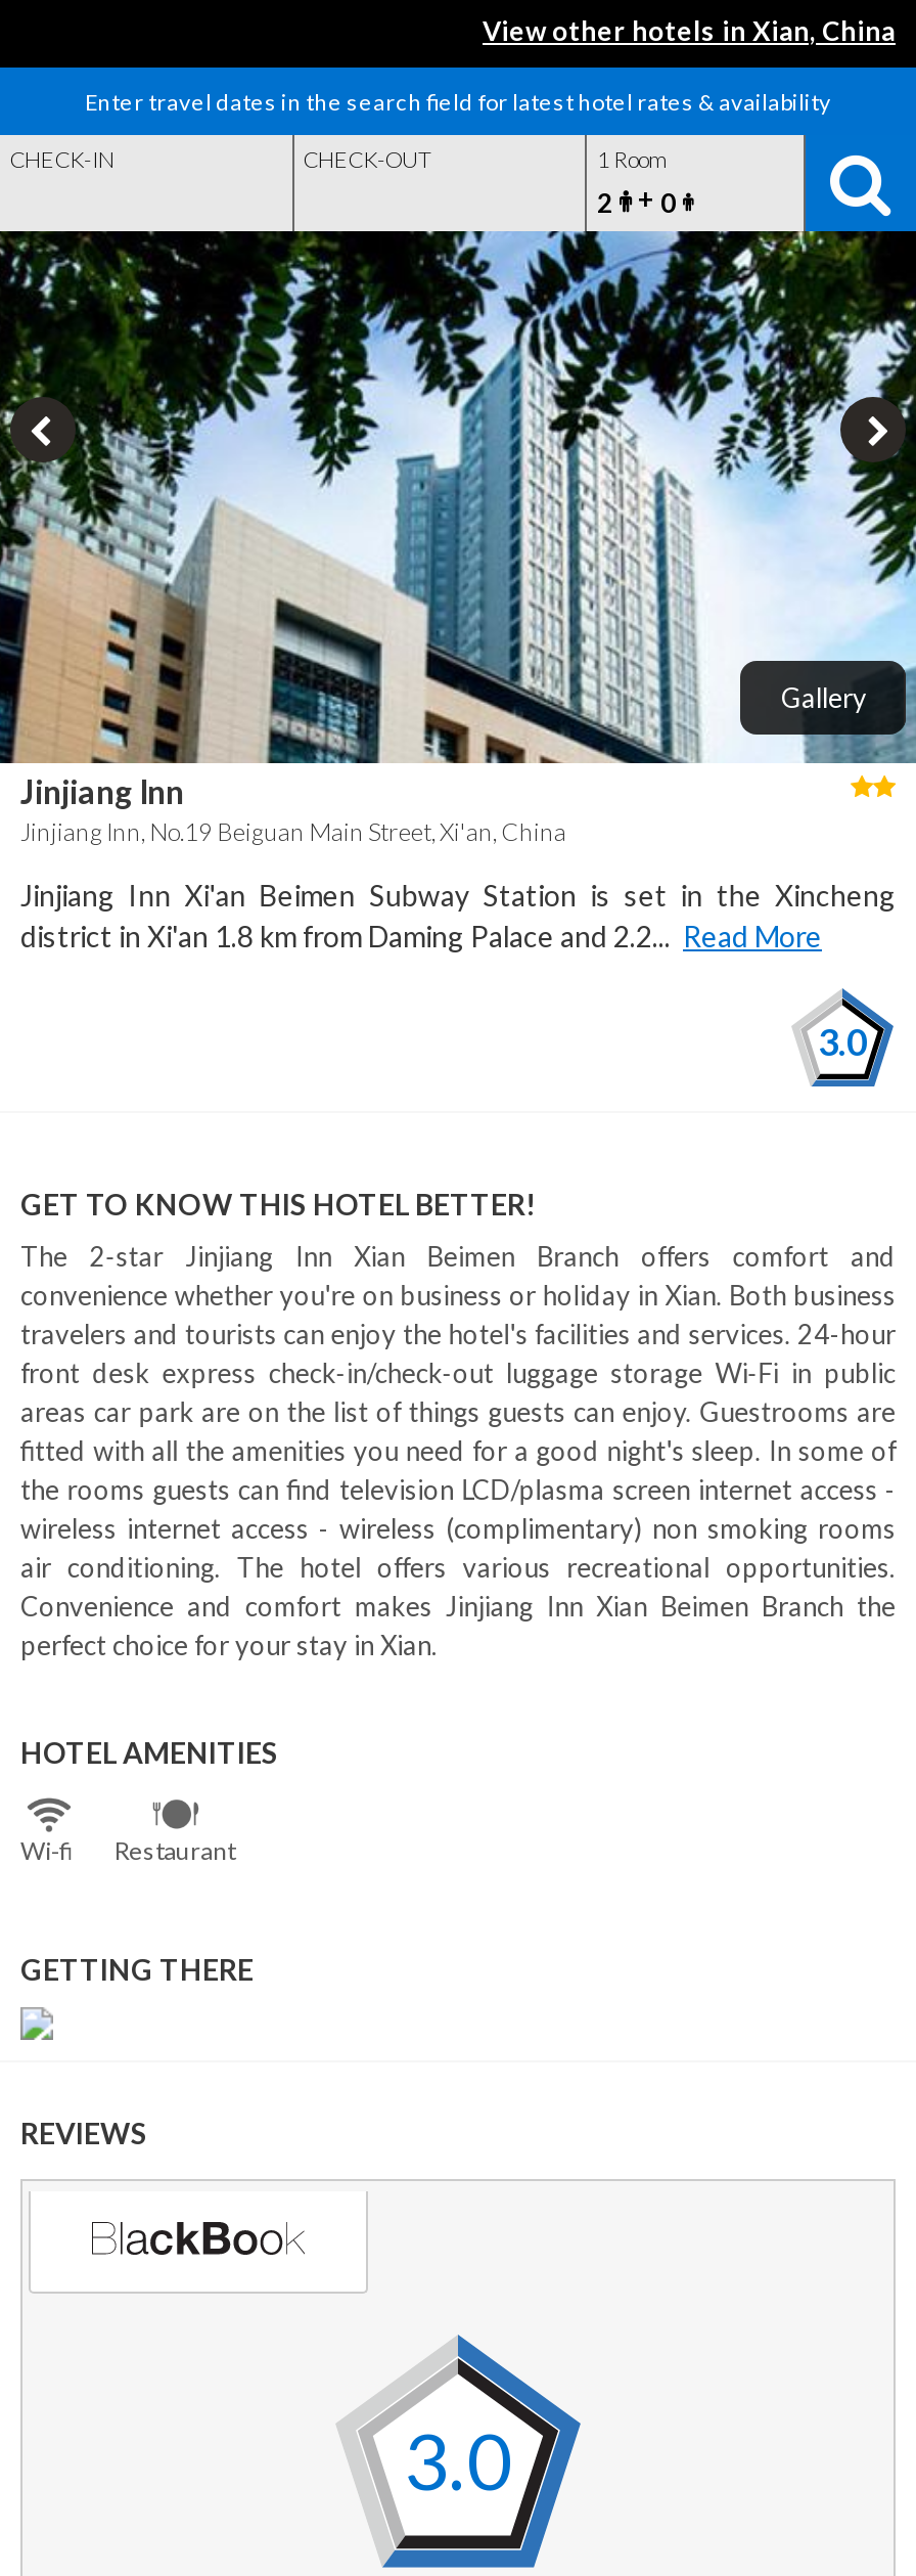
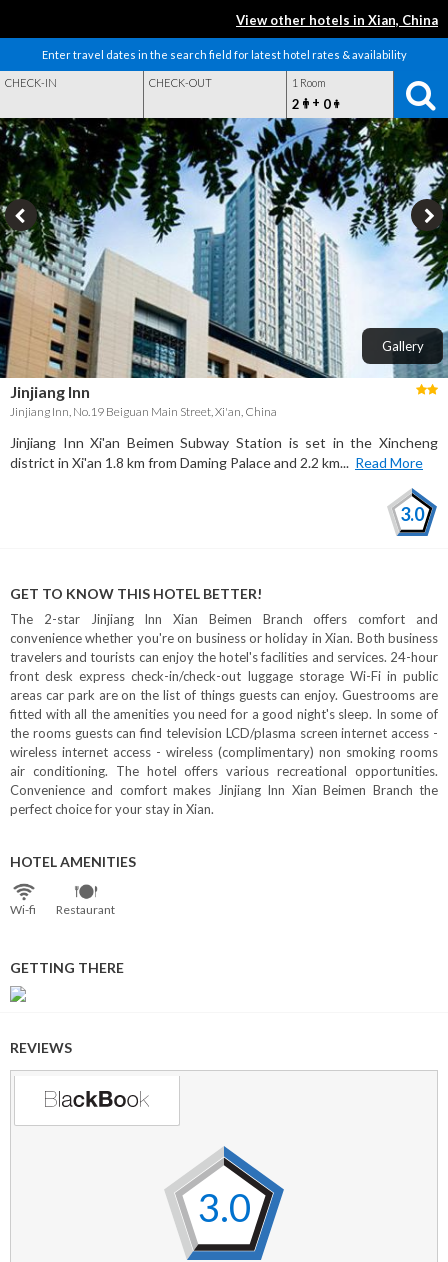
[20,919,822,953] district in Xi'an 1.8 km from Daming Palace and 2.2... Read More -> [10,454,423,471] district in Xi'an 1.8 km from Daming Palace and 2.2 km... Read More

